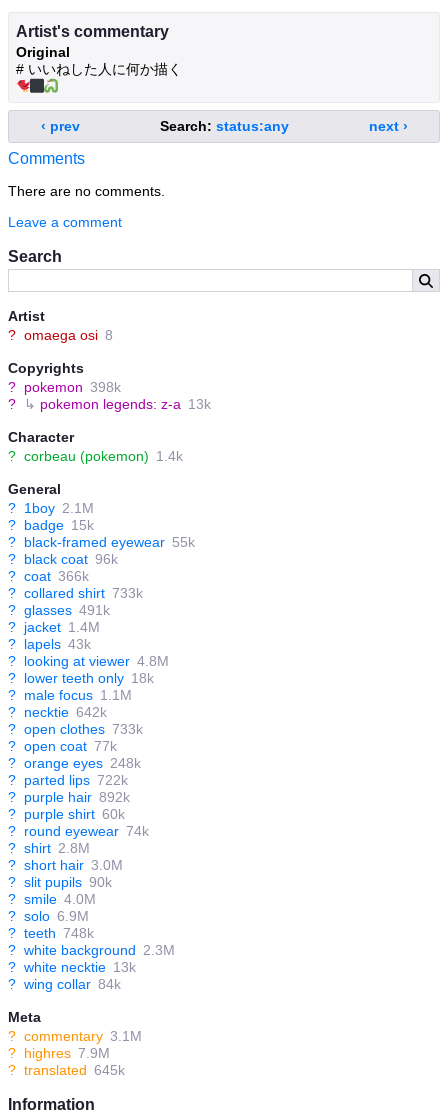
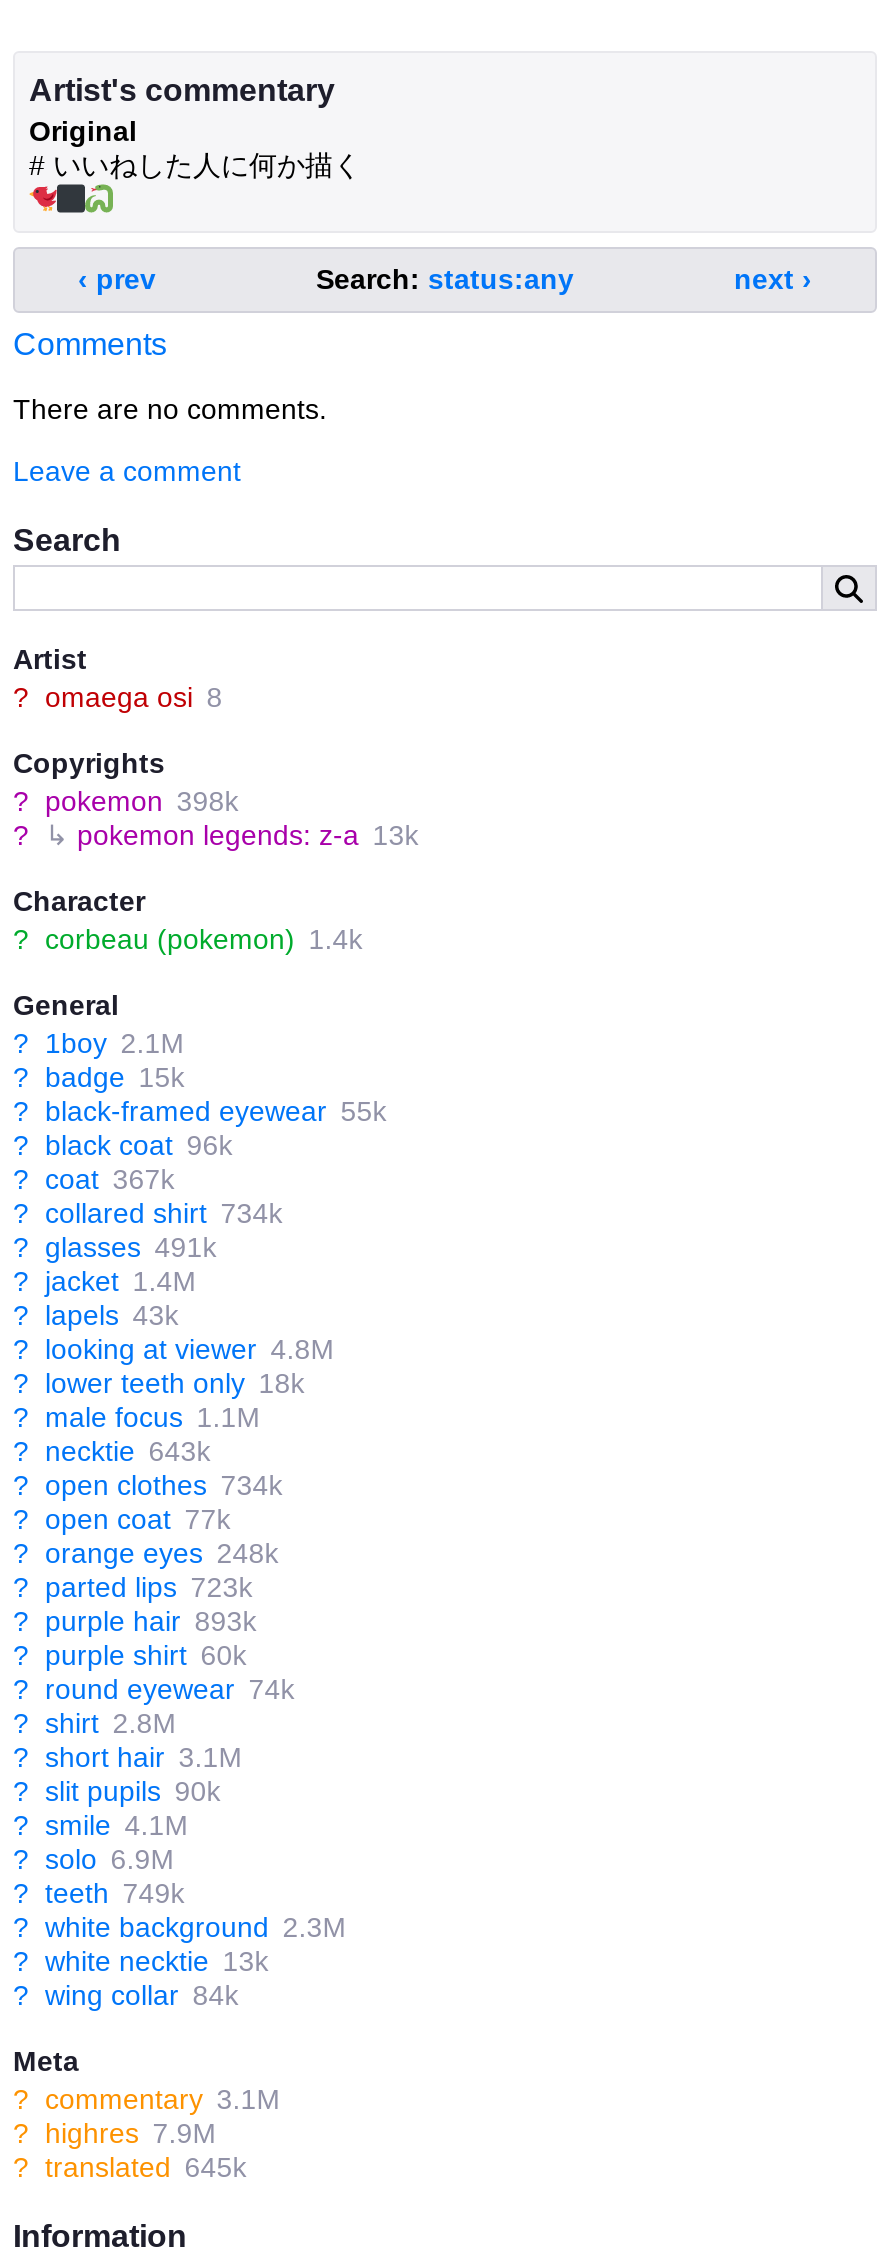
[8,568,89,584] ? coat 366k -> [13,1162,175,1194] ? coat 367k
[8,585,143,601] ? collared shirt 733k -> [13,1196,283,1228] ? collared shirt 734k
[8,704,107,720] ? necktie 642k -> [13,1434,211,1466] ? necktie 643k
[8,721,143,737] ? open clothes 733k -> [13,1468,283,1500] ? open clothes 734k
[8,772,128,788] ? parted lips 722k -> [13,1570,253,1602] ? parted lips 723k
[8,789,130,805] ? purple hair 892k -> [13,1604,257,1636] ? purple hair 893k
[8,857,123,873] ? short hair 3.0M -> [13,1740,243,1772] ? short hair 3.1M
[8,891,96,907] ? smile 4.0M -> [13,1808,189,1840] ? smile 4.1M
[8,925,94,941] ? teeth 748k -> [13,1876,185,1908] ? teeth 749k

